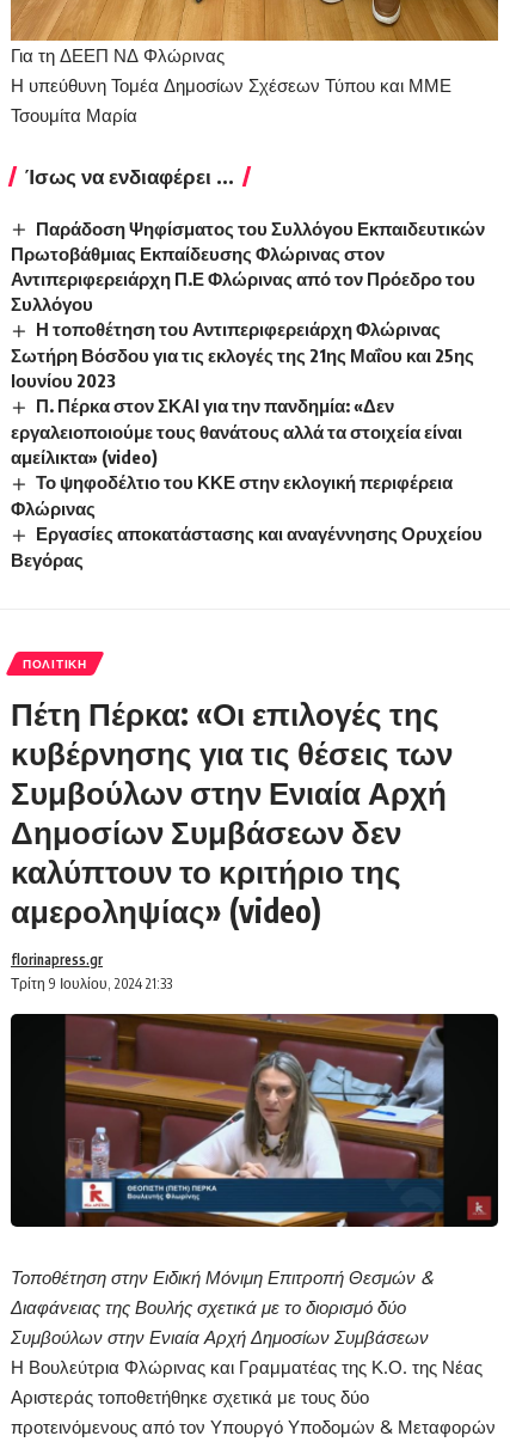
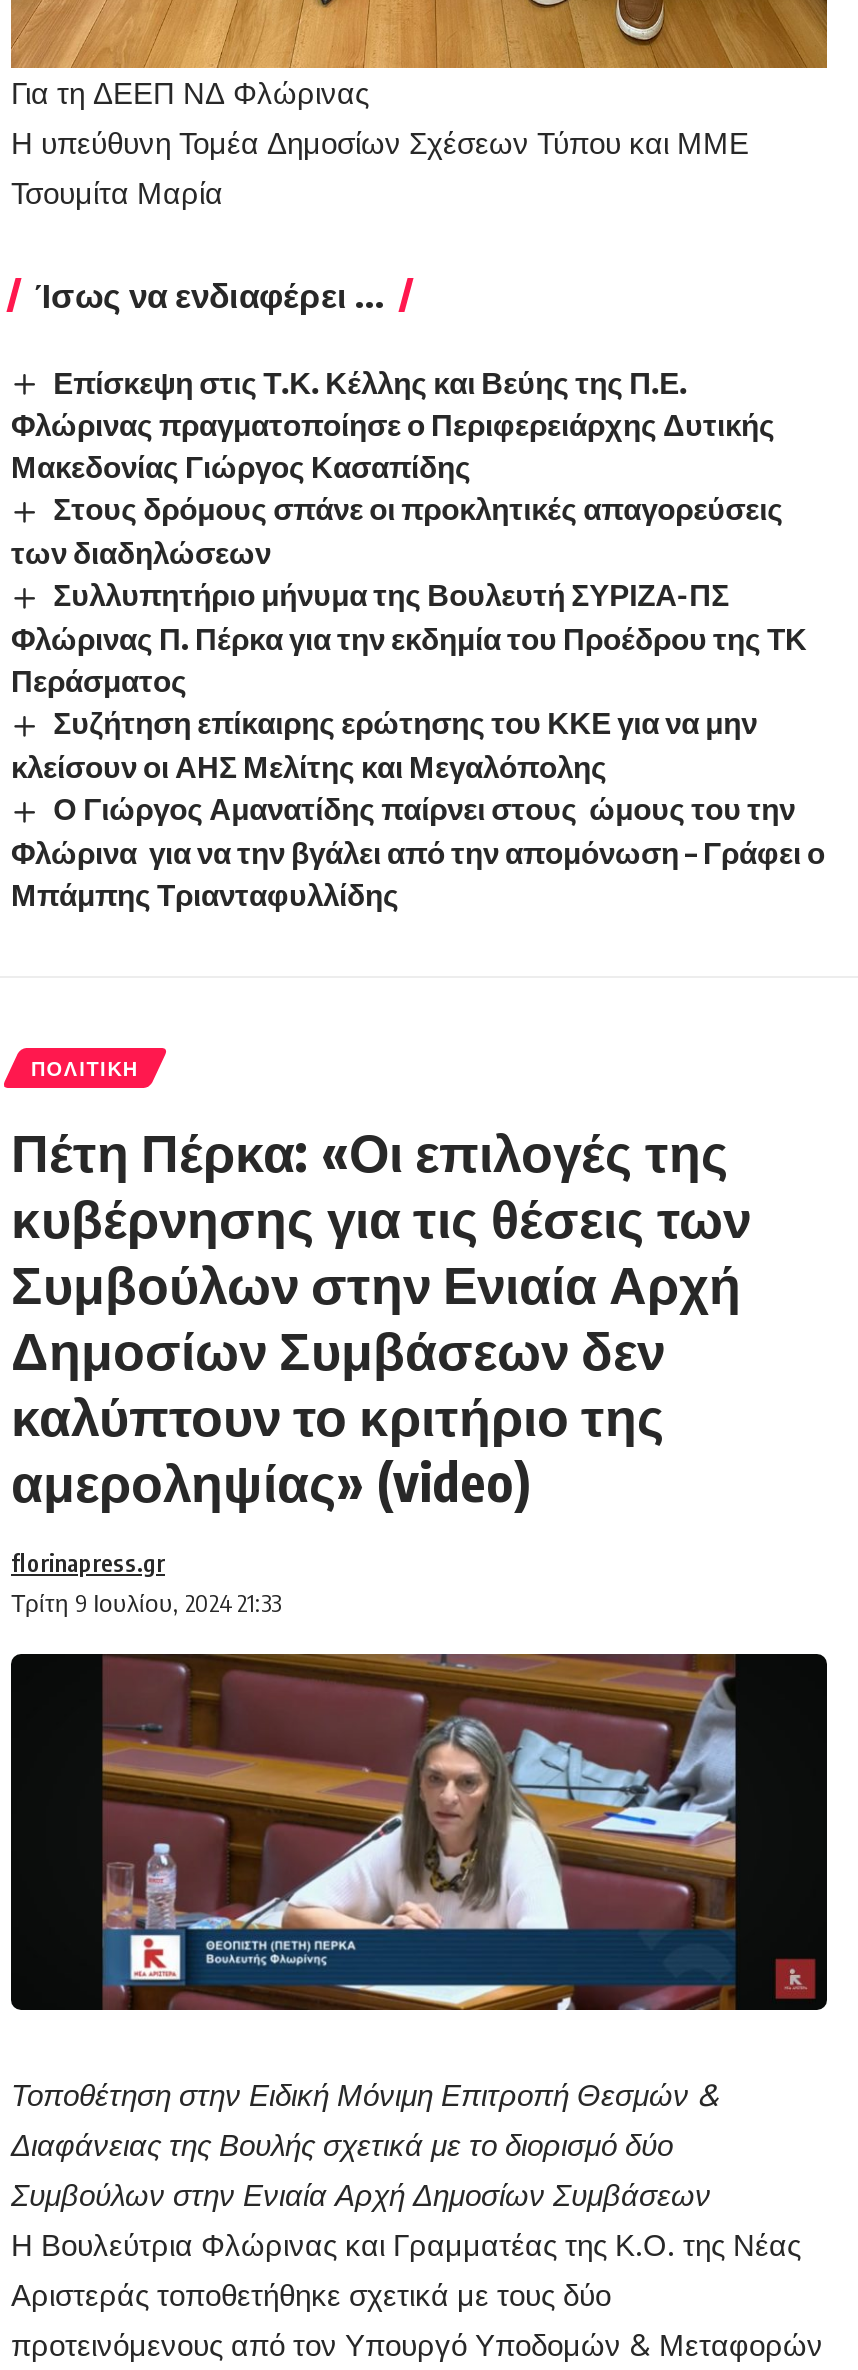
[11,217,485,570] Παράδοση Ψηφίσματος του Συλλόγου Εκπαιδευτικών | Πρωτοβάθμιας Εκπαίδευσης Φλώρινας στον | Αντιπεριφερειάρχη Π.Ε Φλώρινας από τον Πρόεδρο του | Συλλόγου | Η τοποθέτηση του Αντιπεριφερειάρχη Φλώρινας | Σωτήρη Βόσδου για τις εκλογές της 21ης Μαΐου και 25ης | Ιουνίου 2023 | Π. Πέρκα στον ΣΚΑΙ για την πανδημία: «Δεν | εργαλειοποιούμε τους θανάτους αλλά τα στοιχεία είναι | αμείλικτα» (video) | Το ψηφοδέλτιο του ΚΚΕ στην εκλογική περιφέρεια | Φλώρινας | Εργασίες αποκατάστασης και αναγέννησης Ορυχείου | Βεγόρας -> [11,363,825,912] Επίσκεψη στις Τ.Κ. Κέλλης και Βεύης της Π.Ε. | Φλώρινας πραγματοποίησε ο Περιφερειάρχης Δυτικής | Μακεδονίας Γιώργος Κασαπίδης | Στους δρόμους σπάνε οι προκλητικές απαγορεύσεις | των διαδηλώσεων | Συλλυπητήριο μήνυμα της Βουλευτή ΣΥΡΙΖΑ-ΠΣ | Φλώρινας Π. Πέρκα για την εκδημία του Προέδρου της ΤΚ | Περάσματος | Συζήτηση επίκαιρης ερώτησης του ΚΚΕ για να μην | κλείσουν οι ΑΗΣ Μελίτης και Μεγαλόπολης | Ο Γιώργος Αμανατίδης παίρνει στους ώμους του την | Φλώρινα για να την βγάλει από την απομόνωση – Γράφει ο | Μπάμπης Τριανταφυλλίδης

